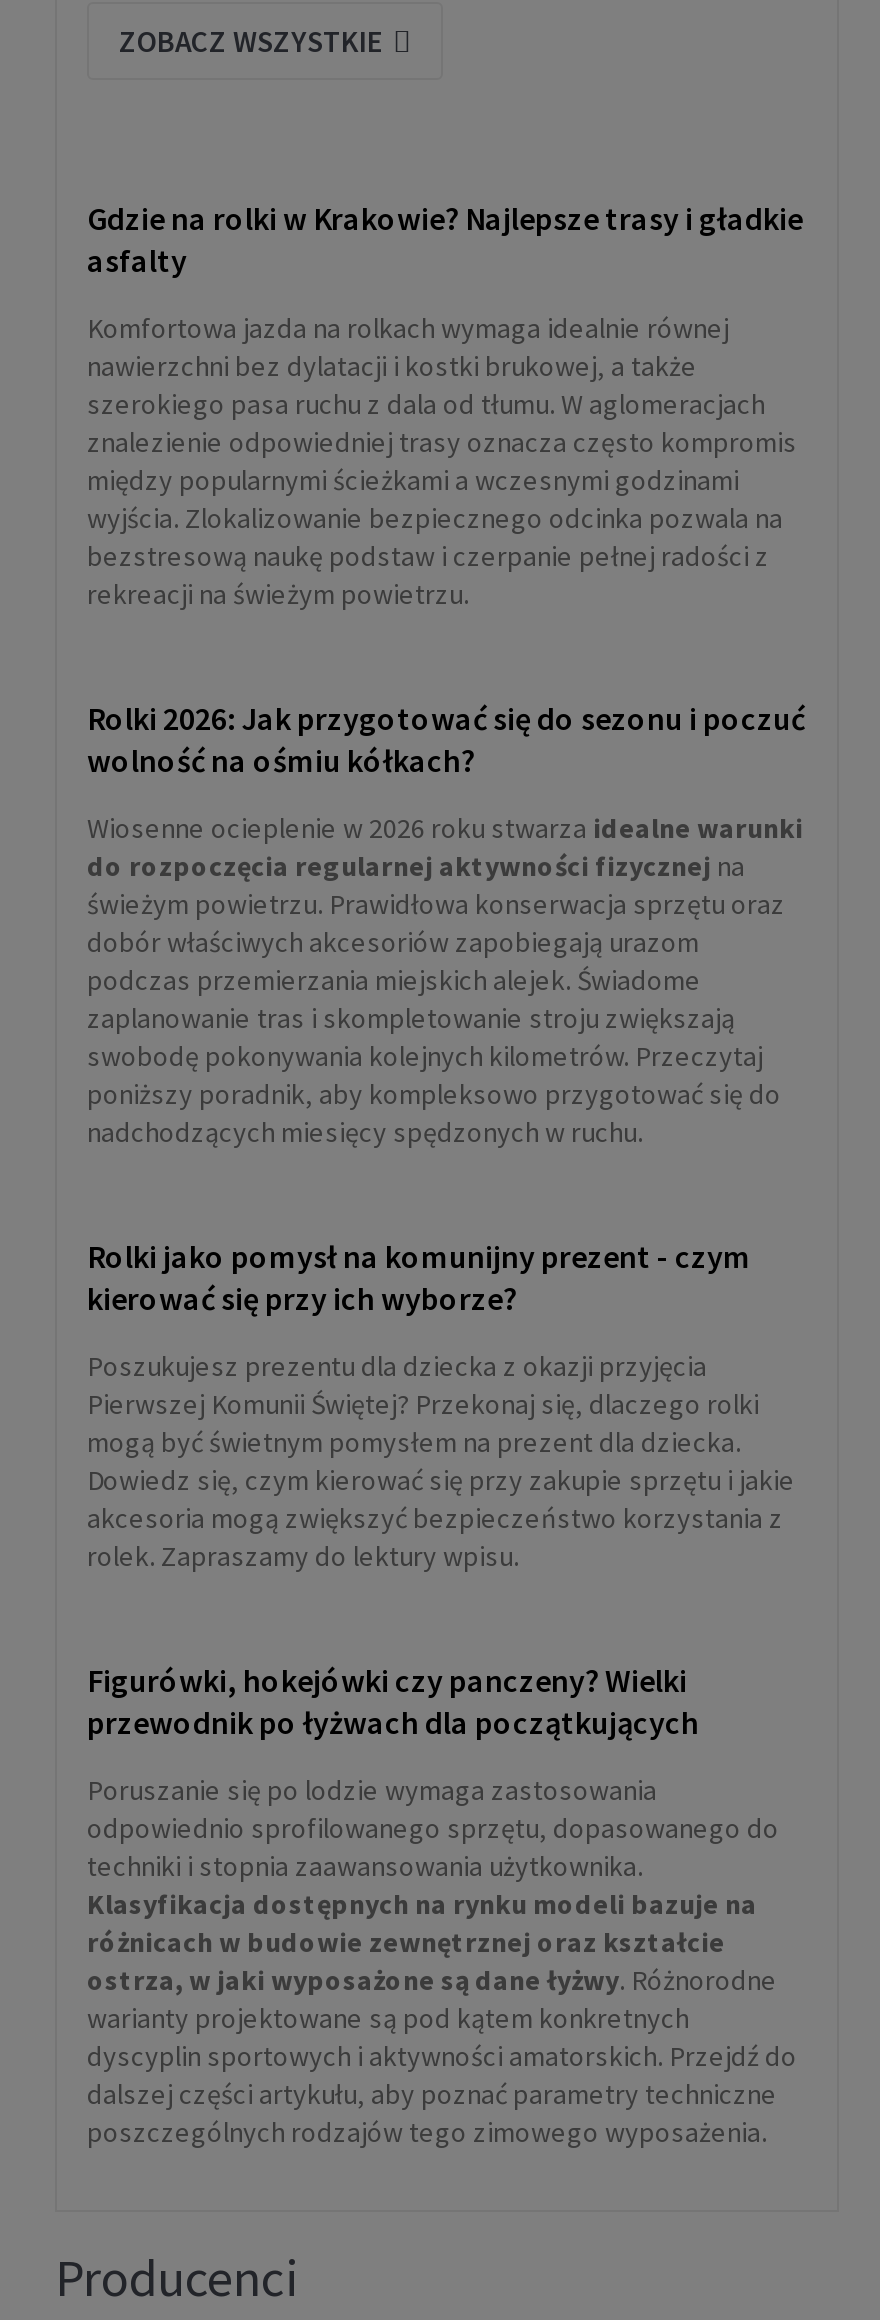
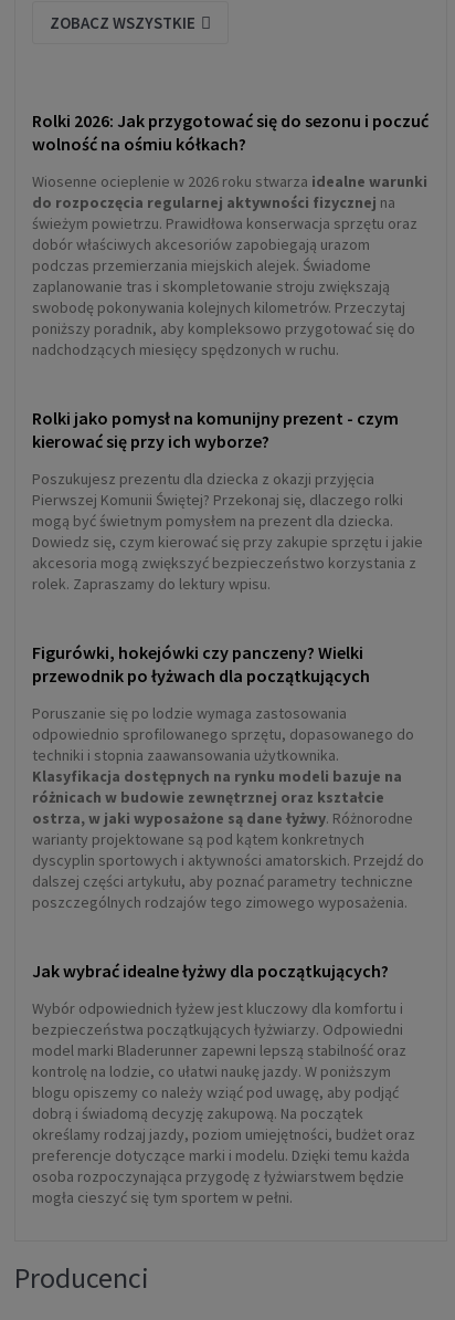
[87,198,803,612] Gdzie na rolki w Krakowie? Najlepsze trasy i gładkie | asfalty | Komfortowa jazda na rolkach wymaga idealnie równej | nawierzchni bez dylatacji i kostki brukowej, a także | szerokiego pasa ruchu z dala od tłumu. W aglomeracjach | znalezienie odpowiedniej trasy oznacza często kompromis | między popularnymi ścieżkami a wczesnymi godzinami | wyjścia. Zlokalizowanie bezpiecznego odcinka pozwala na | bezstresową naukę podstaw i czerpanie pełnej radości z | rekreacji na świeżym powietrzu. -> none
moved [87,698,805,2150] -> [32,109,428,912]: Rolki 2026: Jak przygotować się do sezonu i poczuć | wolność na ośmiu kółkach? | Wiosenne ocieplenie w 2026 roku stwarza idealne warunki | ... | dalszej części artykułu, aby poznać parametry techniczne | poszczególnych rodzajów tego zimowego wyposażenia.
none -> [32,959,415,1207] Jak wybrać idealne łyżwy dla początkujących? | Wybór odpowiednich łyżew jest kluczowy dla komfortu i | bezpieczeństwa początkujących łyżwiarzy. Odpowiedni | model marki Bladerunner zapewni lepszą stabilność oraz | kontrolę na lodzie, co ułatwi naukę jazdy. W poniższym | blogu opiszemy co należy wziąć pod uwagę, aby podjąć | dobrą i świadomą decyzję zakupową. Na początek | określamy rodzaj jazdy, poziom umiejętności, budżet oraz | preferencje dotyczące marki i modelu. Dzięki temu każda | osoba rozpoczynająca przygodę z łyżwiarstwem będzie | mogła cieszyć się tym sportem w pełni.

